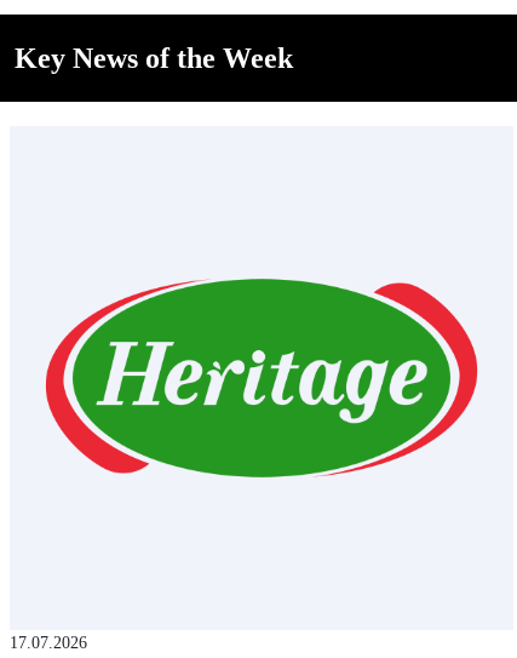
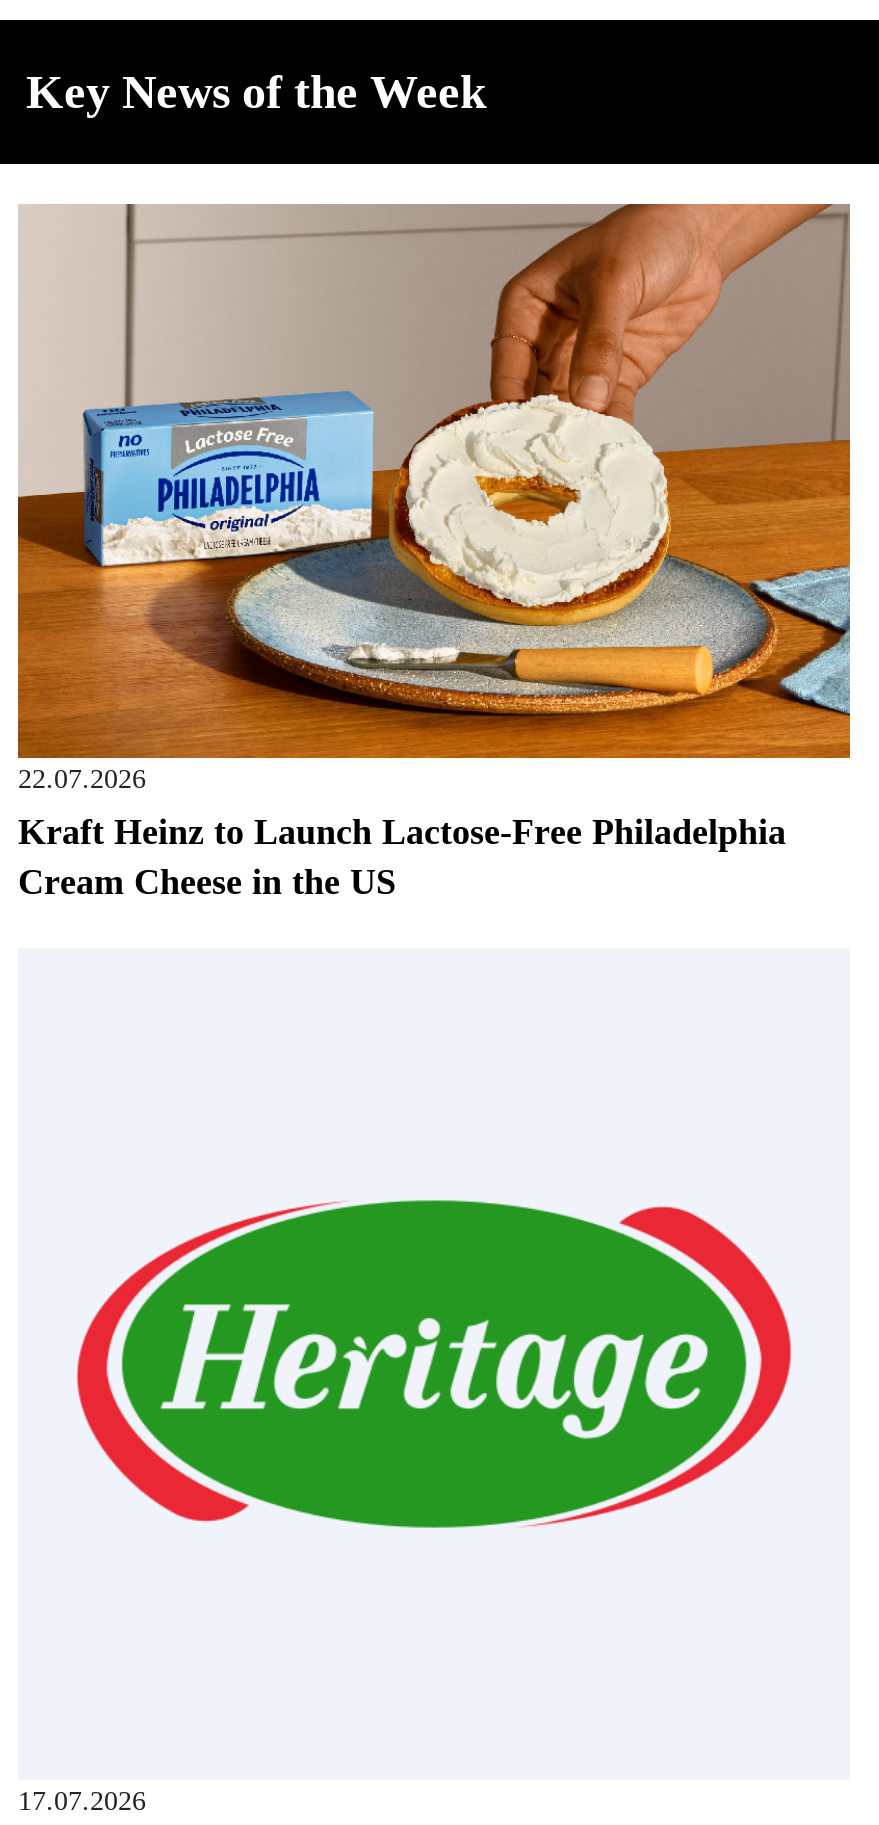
none -> [16,202,852,902] [image] | 22.07.2026 | Kraft Heinz to Launch Lactose-Free Philadelphia | Cream Cheese in the US

